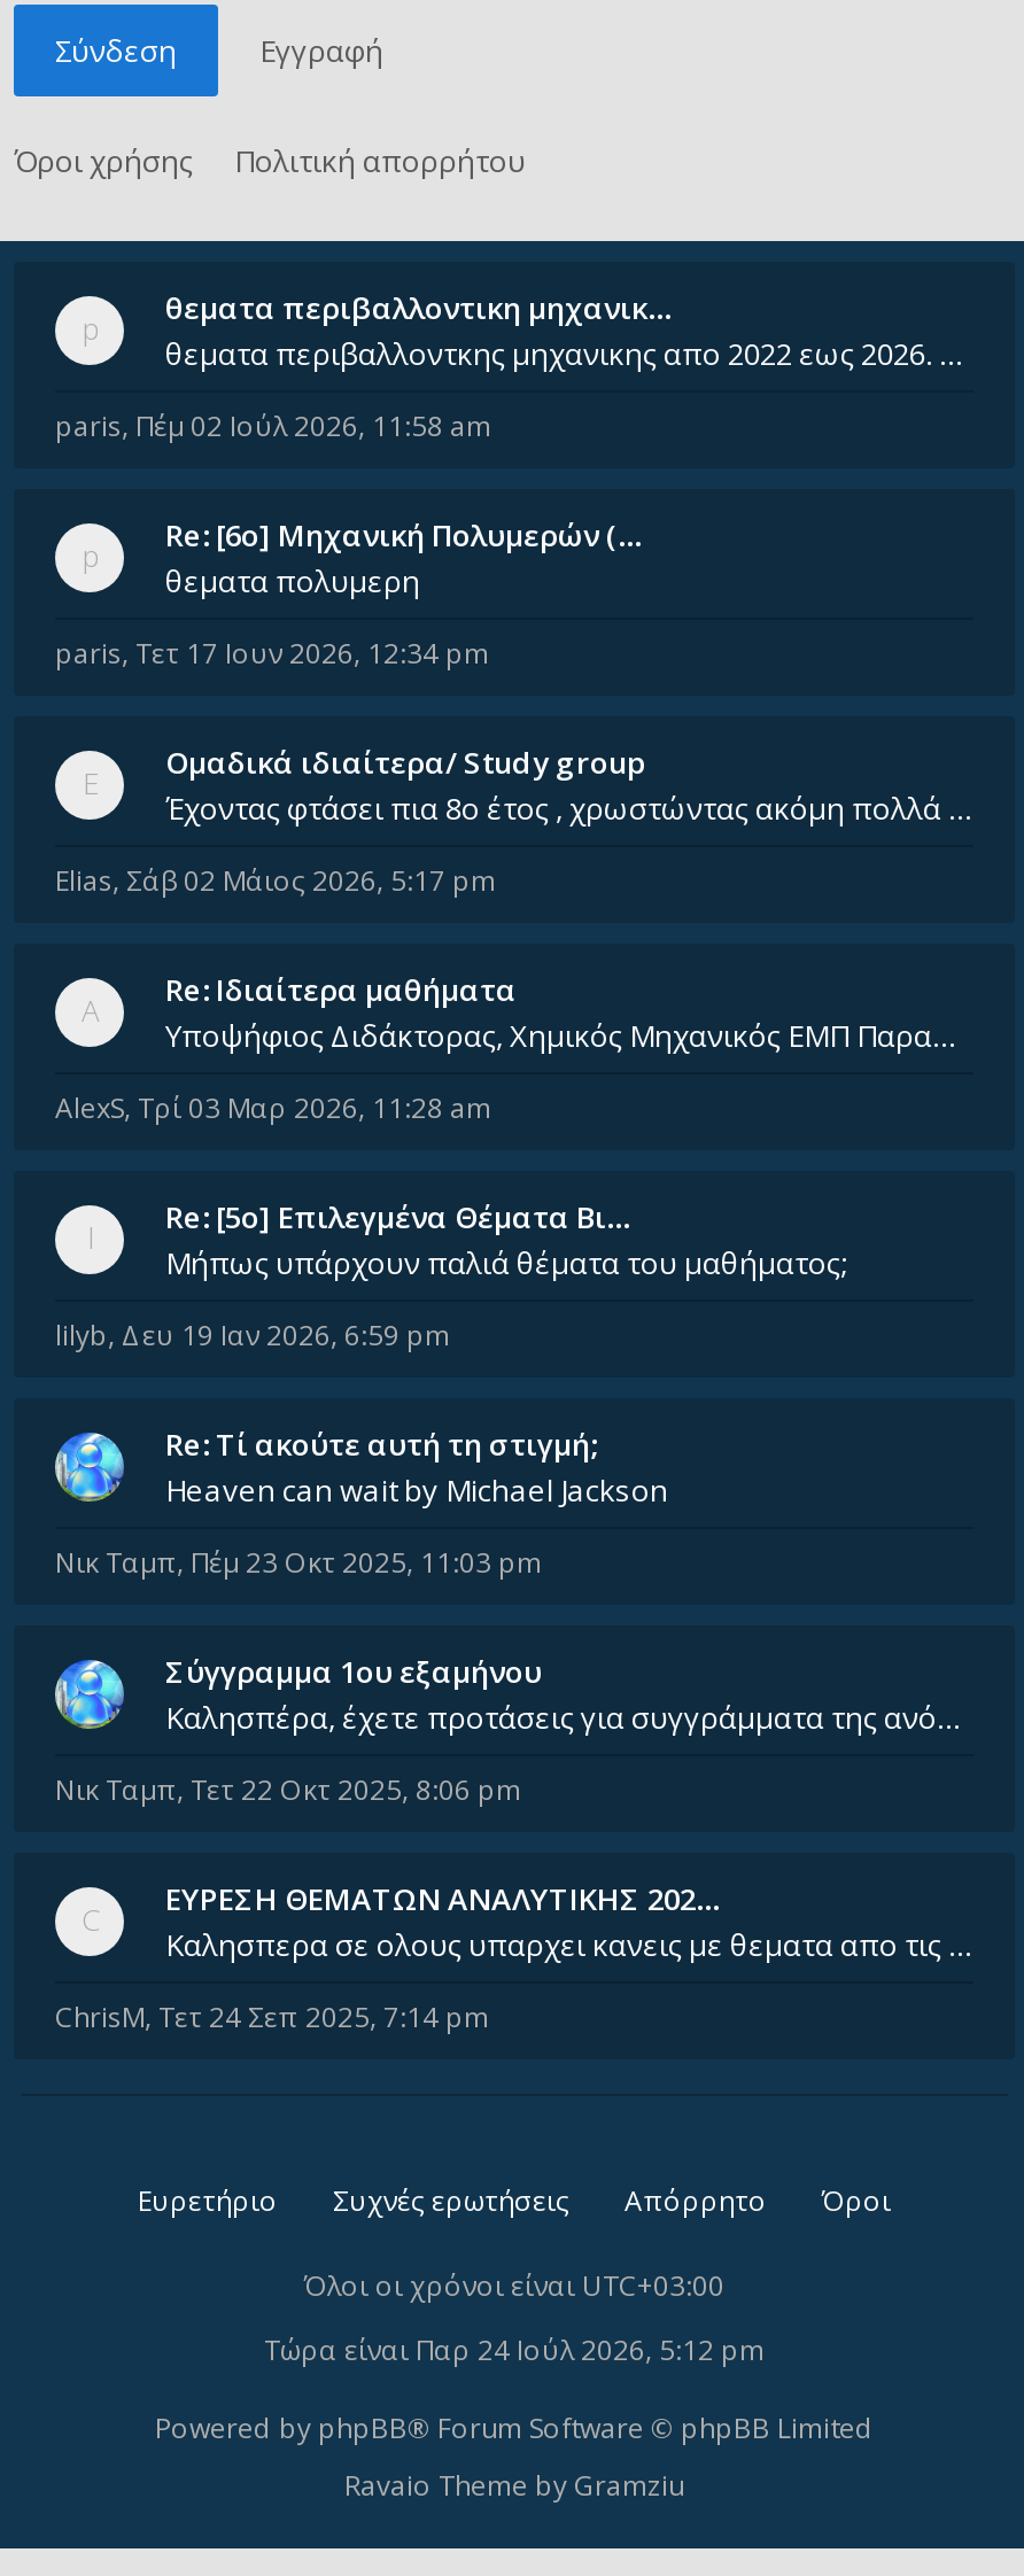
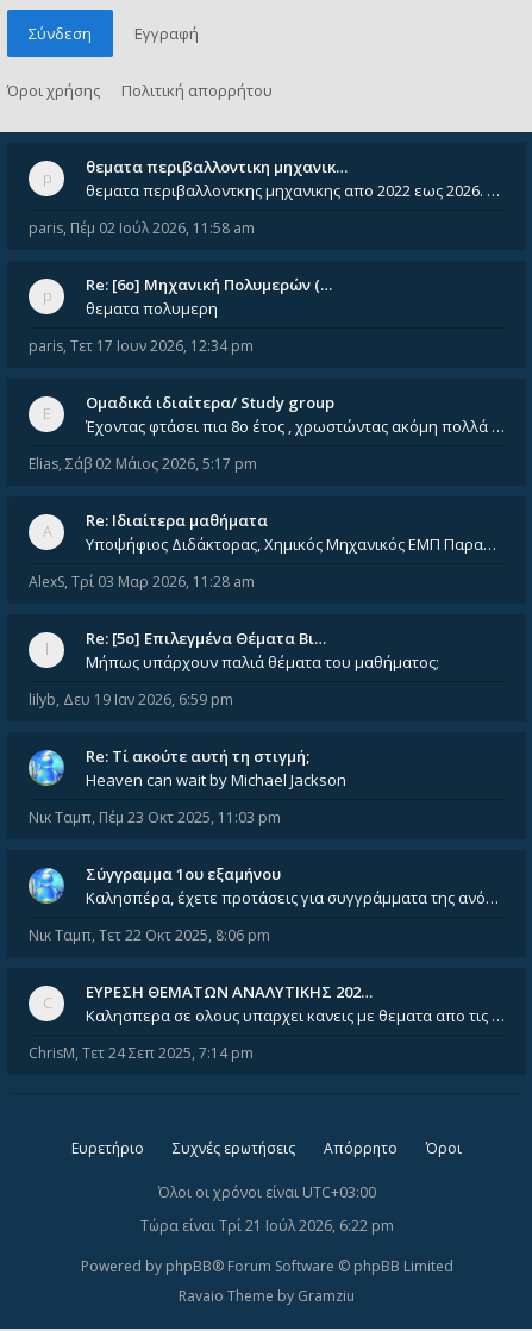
[264,2330,765,2369] Τώρα είναι Παρ 24 Ιούλ 2026, 5:12 pm -> [140,1216,393,1236] Τώρα είναι Τρί 21 Ιούλ 2026, 6:22 pm

